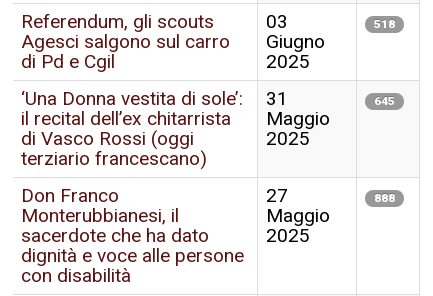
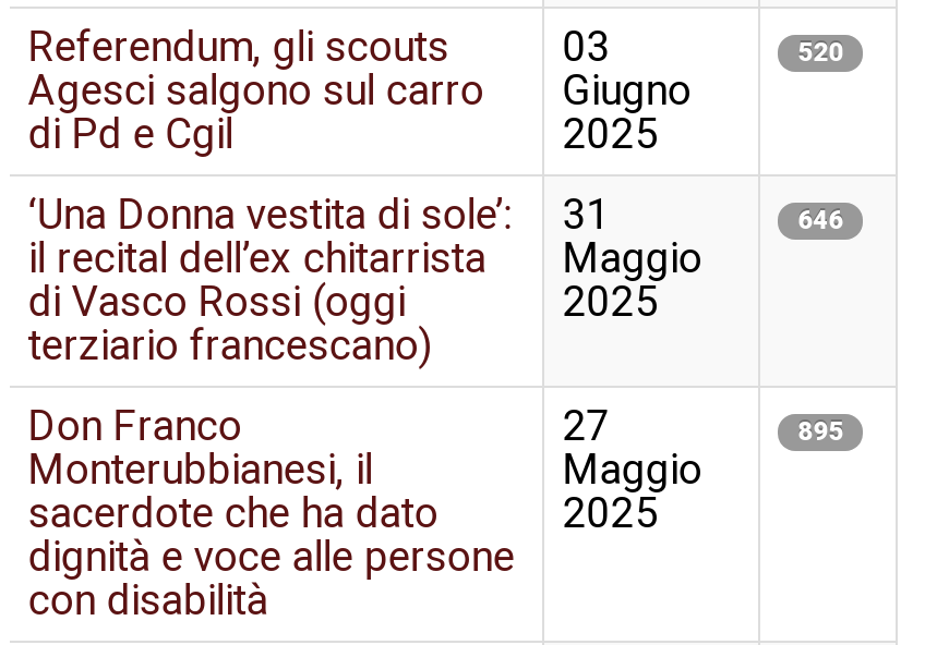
[374,17,395,31] 518 -> [798,37,844,68] 520
[374,94,395,108] 645 -> [798,205,844,235] 646
[374,191,395,205] 888 -> [798,416,844,447] 895

